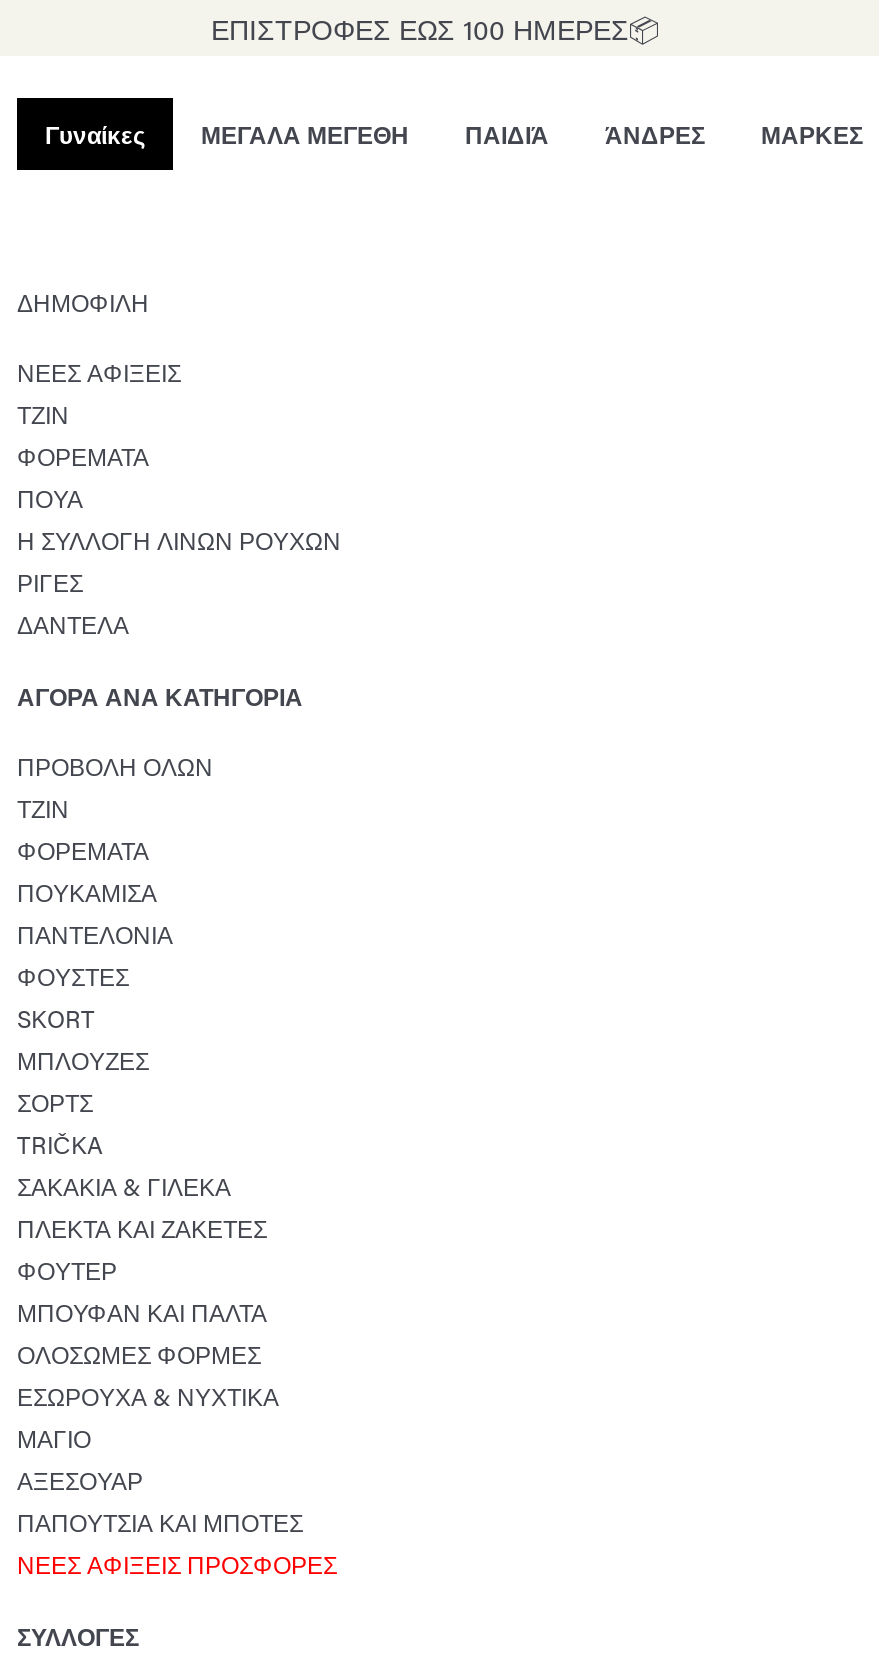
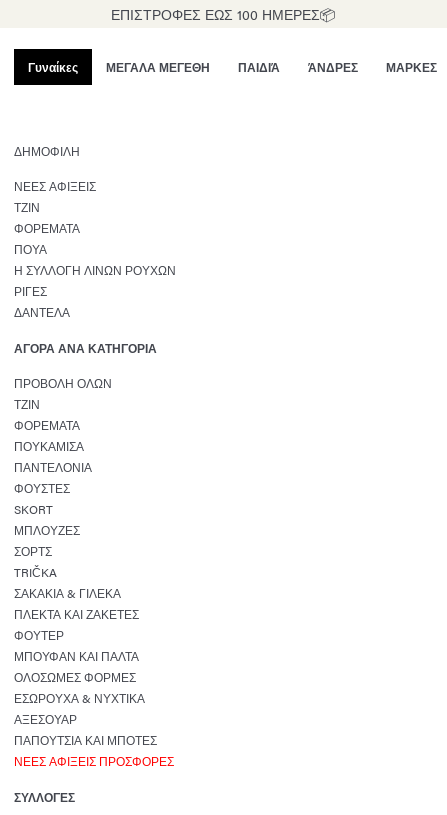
[17,1420,91,1456] ΜΑΓΙΌ -> none

